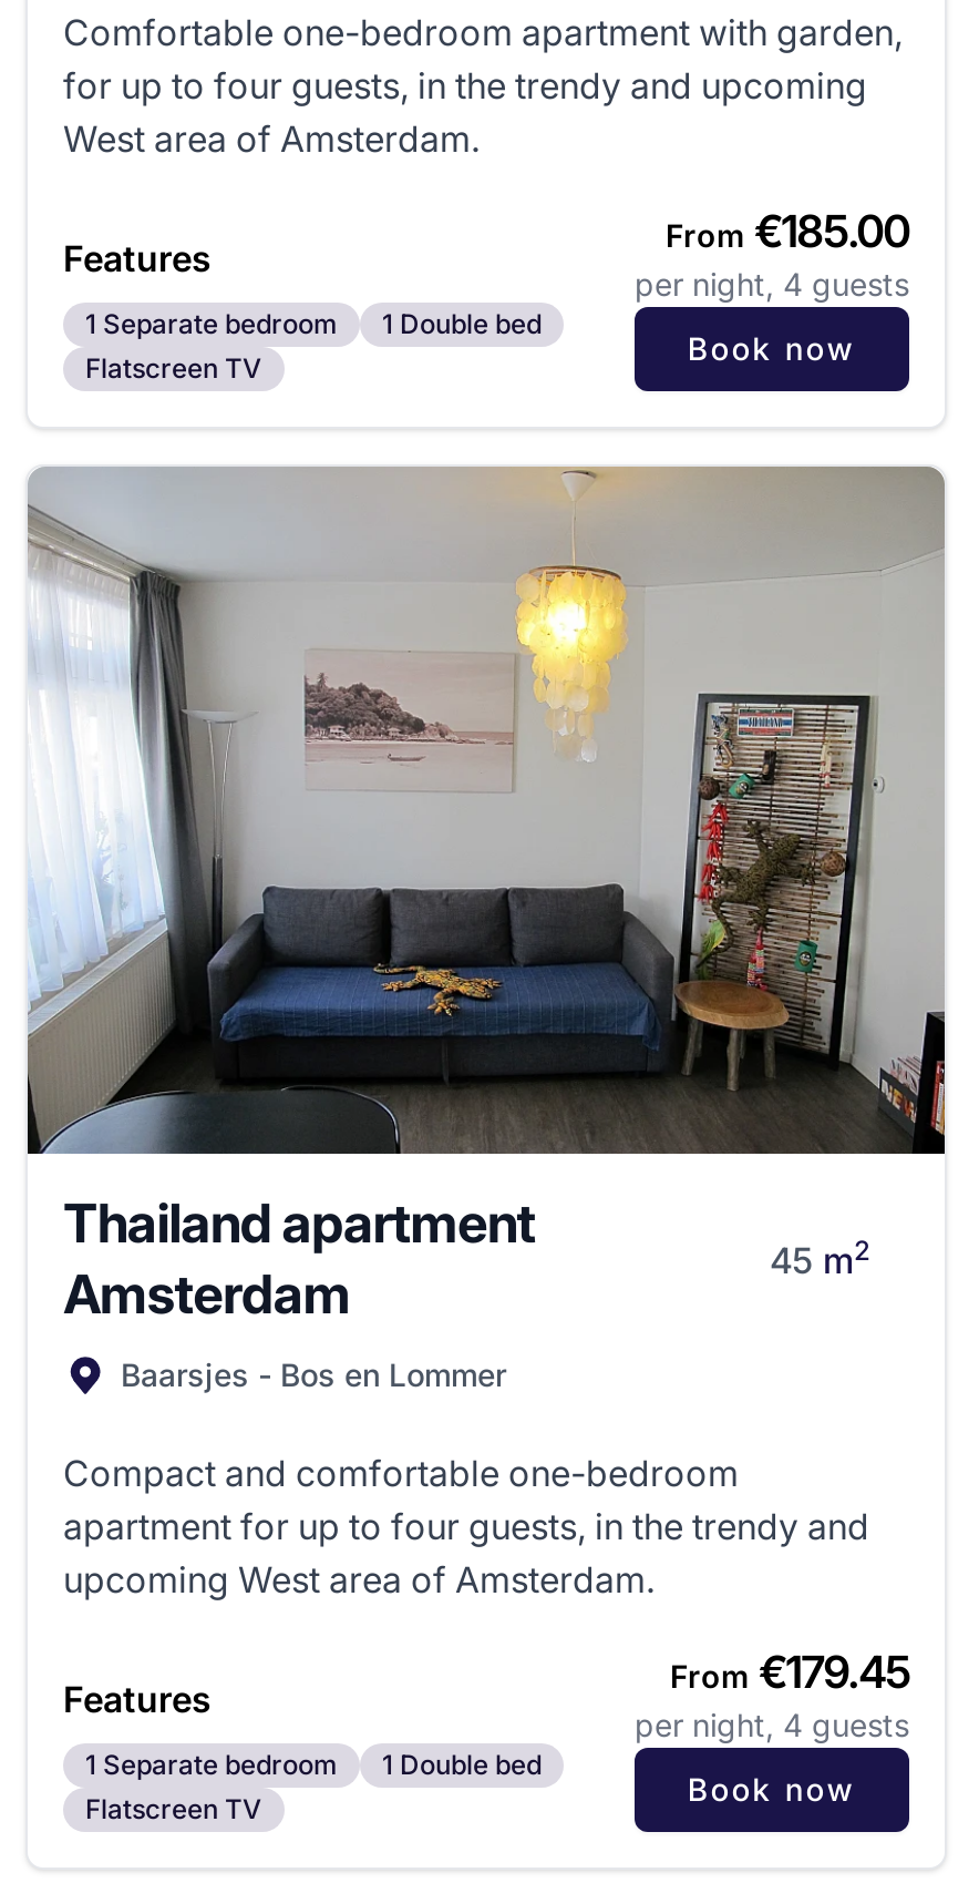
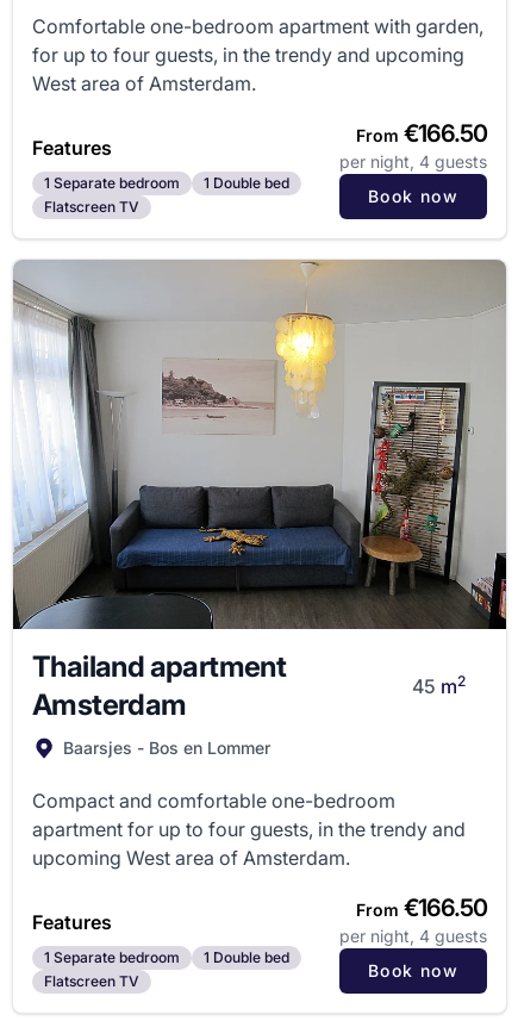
[666,204,909,258] From €185.00 -> [356,119,487,147] From €166.50
[670,1646,909,1699] From €179.45 -> [356,894,487,922] From €166.50

